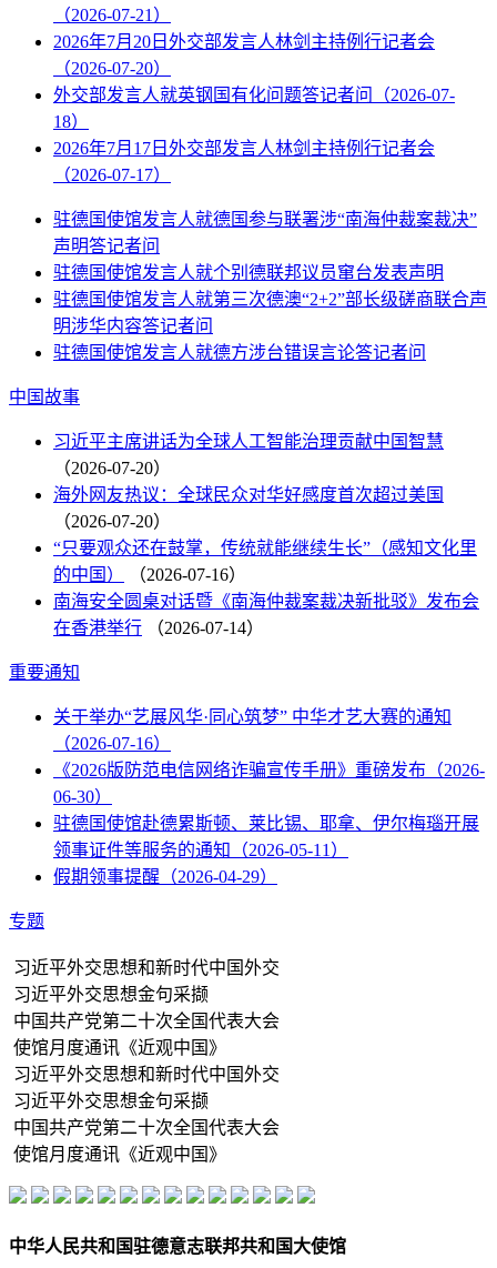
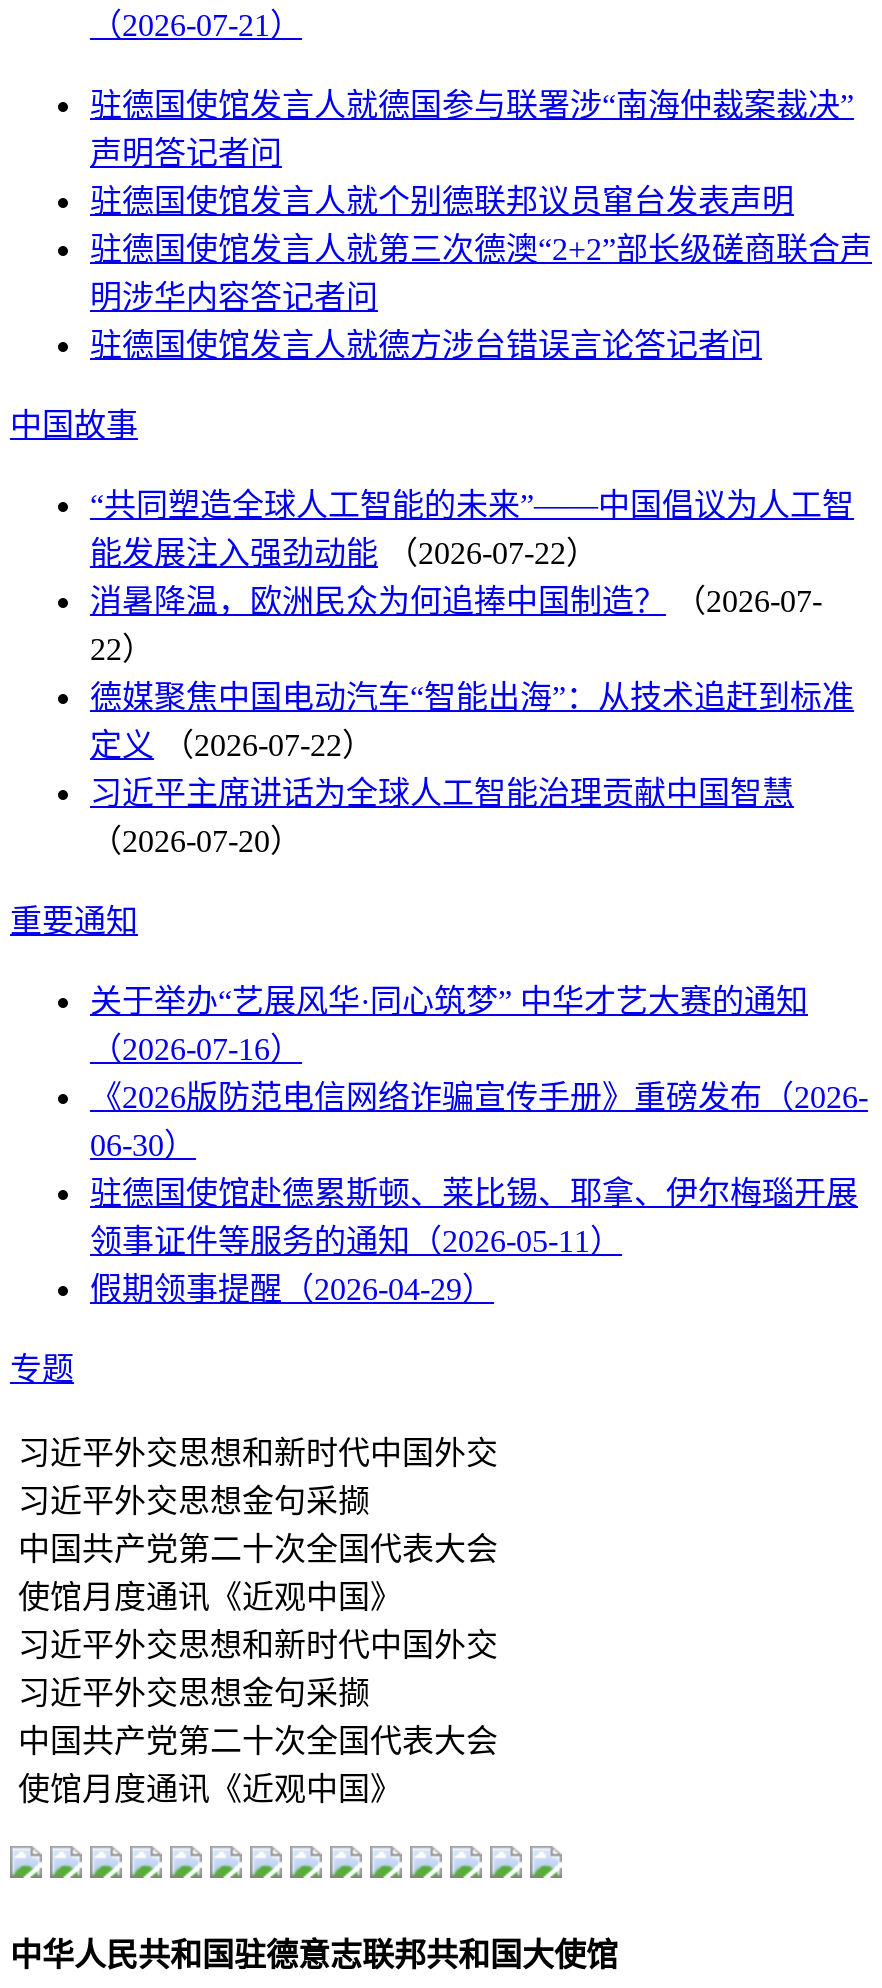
[53,32,455,184] 2026年7月20日外交部发言人林剑主持例行记者会 | （2026-07-20） | 外交部发言人就英钢国有化问题答记者问（2026-07- | 18） | 2026年7月17日外交部发言人林剑主持例行记者会 | （2026-07-17） -> none
none -> [90,488,854,762] “共同塑造全球人工智能的未来”——中国倡议为人工智 | 能发展注入强劲动能 （2026-07-22） | 消暑降温，欧洲民众为何追捧中国制造？ （2026-07- | 22） | 德媒聚焦中国电动汽车“智能出海”：从技术追赶到标准 | 定义 （2026-07-22）
[53,485,479,637] 海外网友热议：全球民众对华好感度首次超过美国 | （2026-07-20） | “只要观众还在鼓掌，传统就能继续生长”（感知文化里 | 的中国） （2026-07-16） | 南海安全圆桌对话暨《南海仲裁案裁决新批驳》发布会 | 在香港举行 （2026-07-14） -> none

